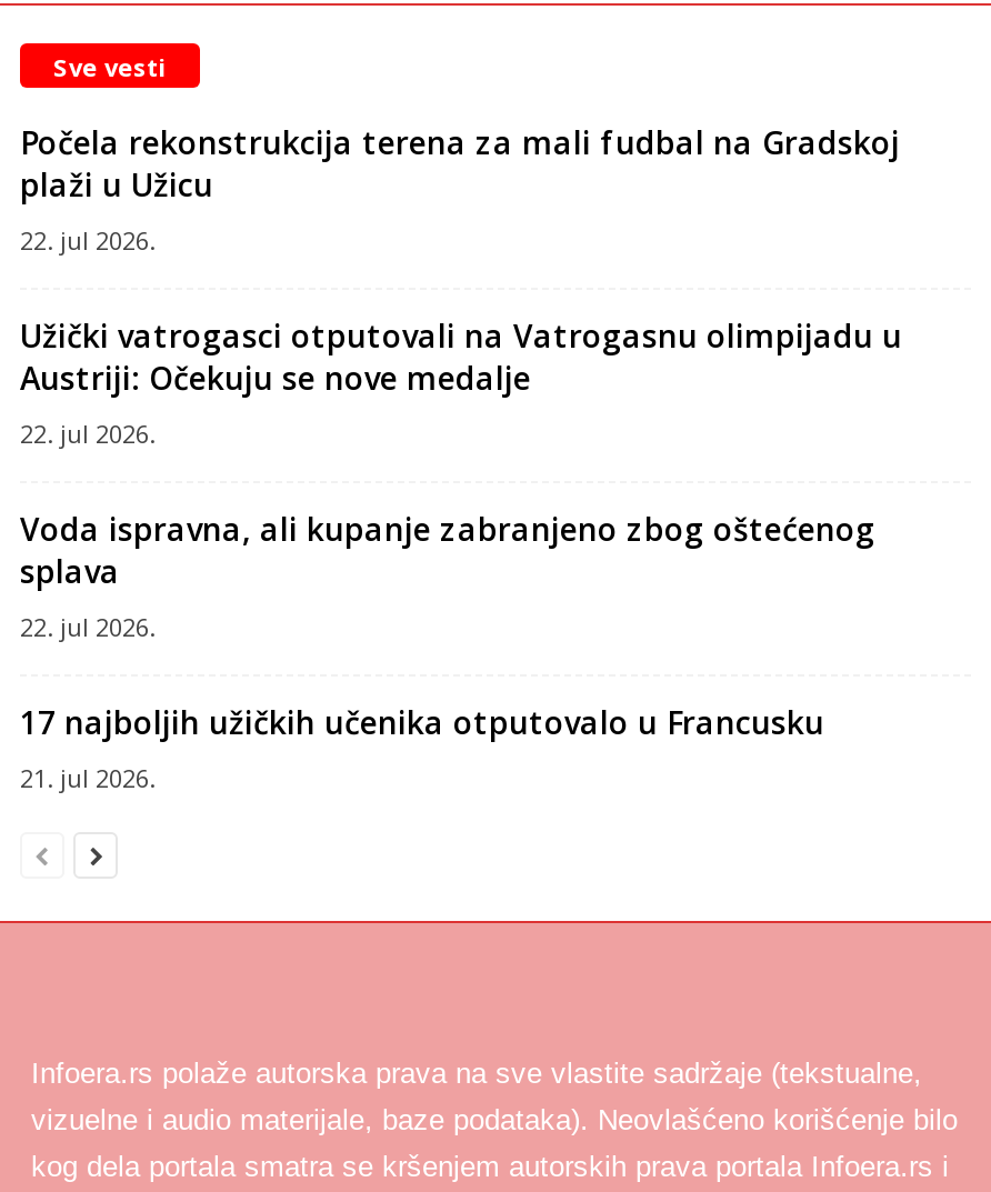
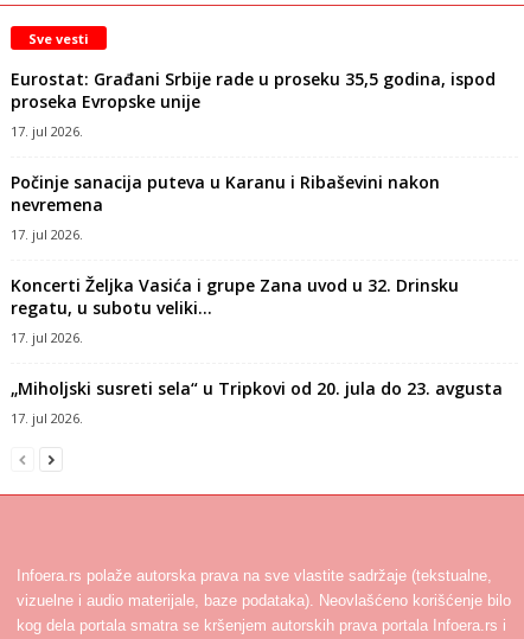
[20,120,900,256] Počela rekonstrukcija terena za mali fudbal na Gradskoj | plaži u Užicu | 22. jul 2026. -> [11,67,496,140] Eurostat: Građani Srbije rade u proseku 35,5 godina, ispod | proseka Evropske unije | 17. jul 2026.
[20,314,902,449] Užički vatrogasci otputovali na Vatrogasnu olimpijadu u | Austriji: Očekuju se nove medalje | 22. jul 2026. -> [11,170,440,243] Počinje sanacija puteva u Karanu i Ribaševini nakon | nevremena | 17. jul 2026.
[20,507,875,643] Voda ispravna, ali kupanje zabranjeno zbog oštećenog | splava | 22. jul 2026. -> [11,274,459,346] Koncerti Željka Vasića i grupe Zana uvod u 32. Drinsku | regatu, u subotu veliki... | 17. jul 2026.
[20,700,824,794] 17 najboljih užičkih učenika otputovalo u Francusku | 21. jul 2026. -> [11,377,503,426] „Miholjski susreti sela“ u Tripkovi od 20. jula do 23. avgusta | 17. jul 2026.

